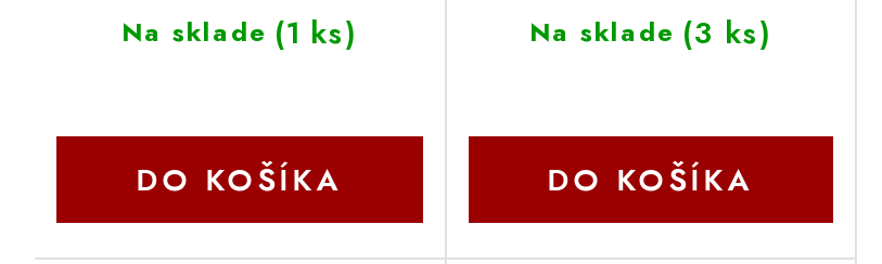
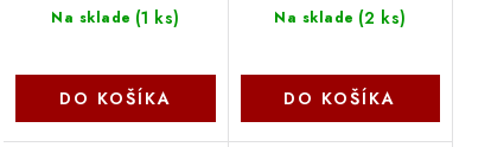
[529,10,771,53] Na sklade (3 ks) -> [274,6,406,30] Na sklade (2 ks)

